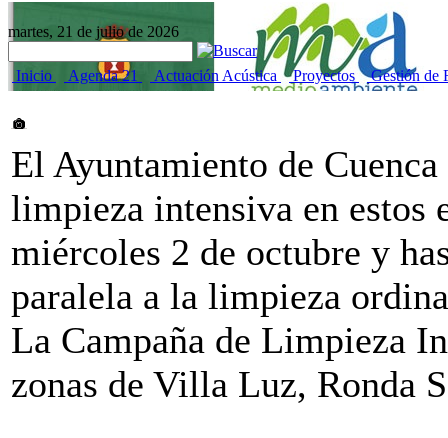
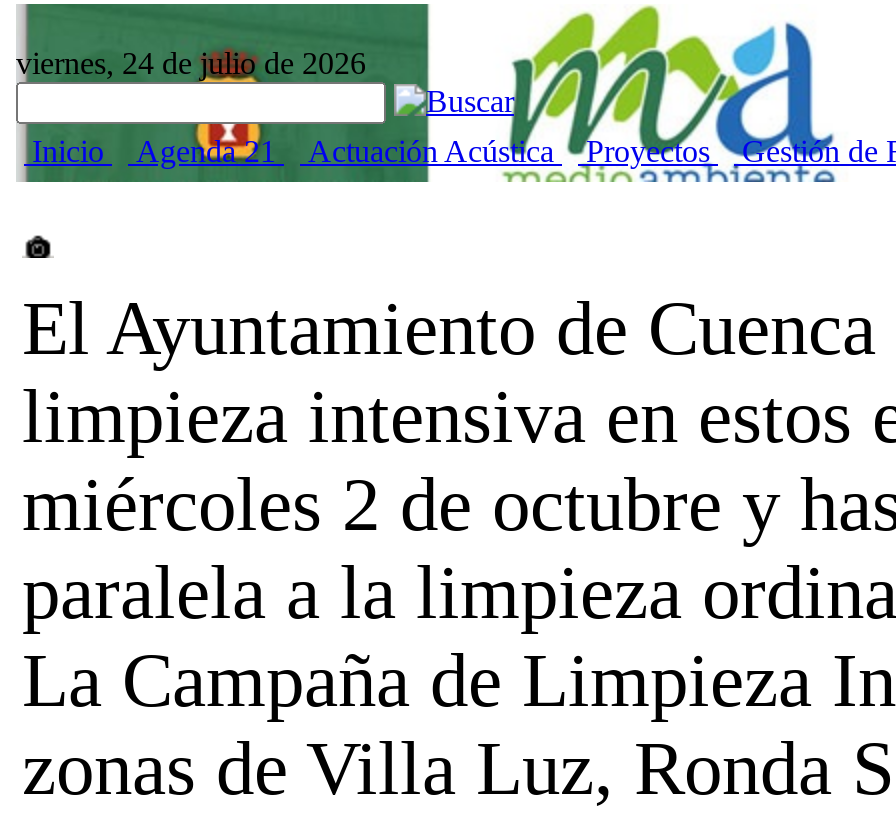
[8,23,179,40] martes, 21 de julio de 2026 -> [16,46,366,80] viernes, 24 de julio de 2026

